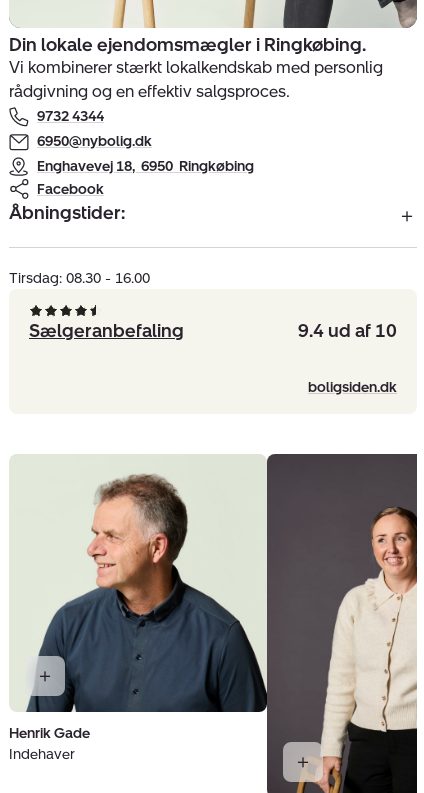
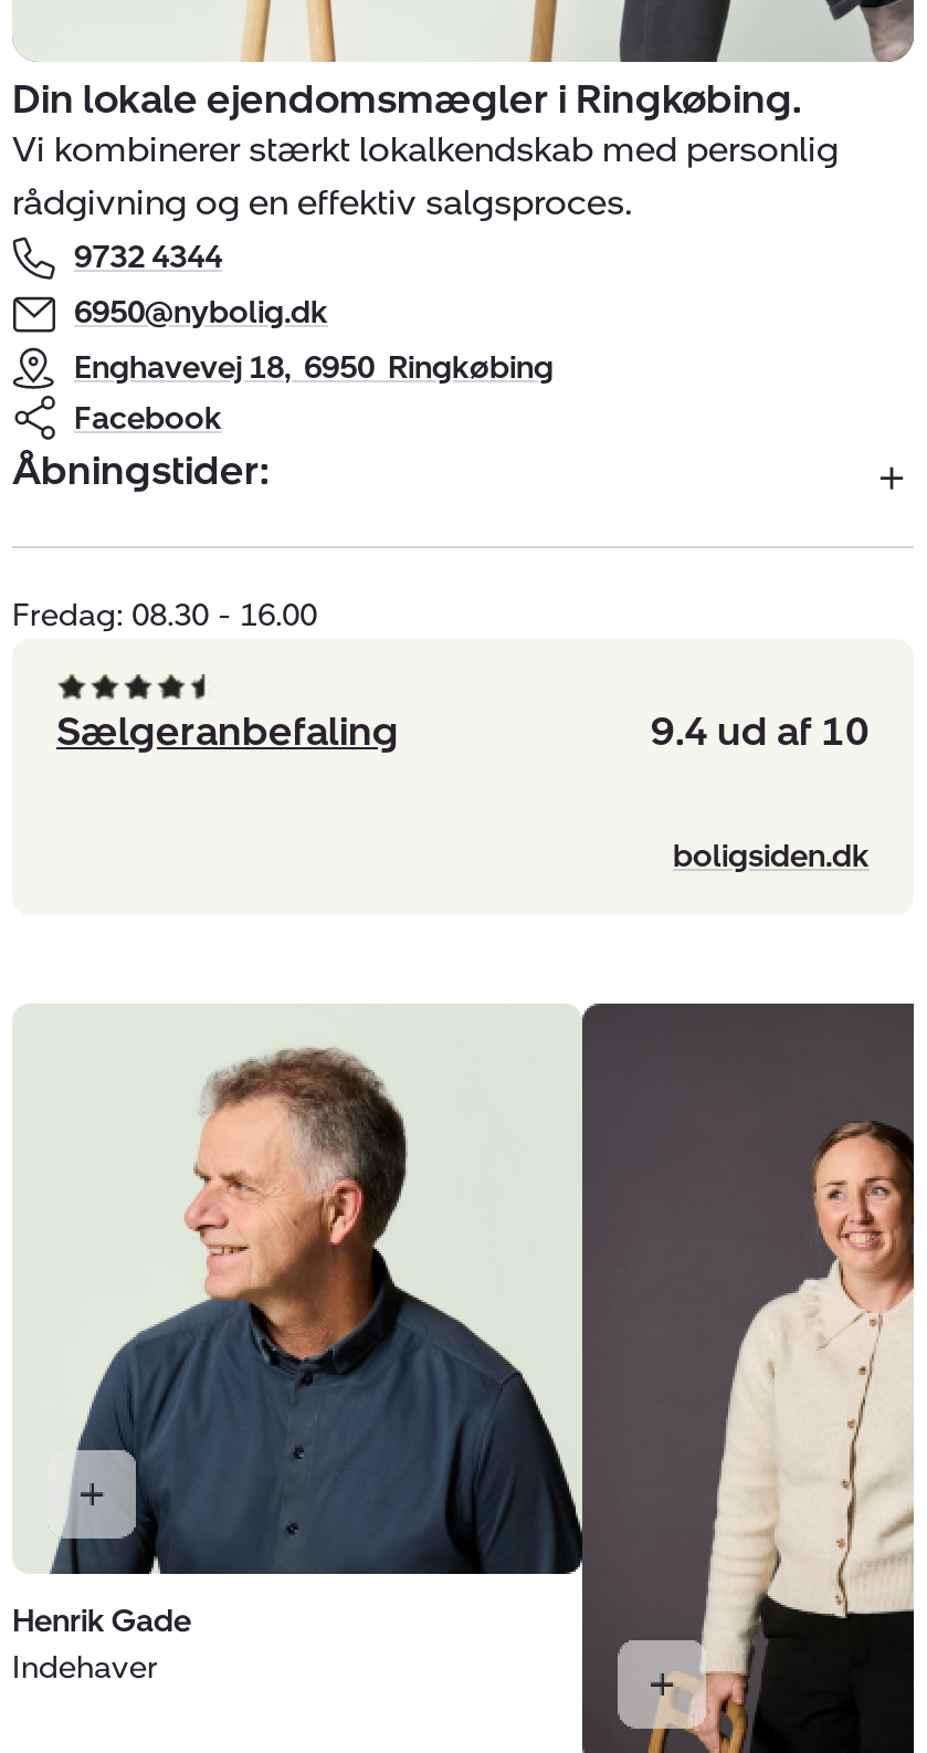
[9,270,150,287] Tirsdag: 08.30 - 16.00 -> [12,597,317,634] Fredag: 08.30 - 16.00

